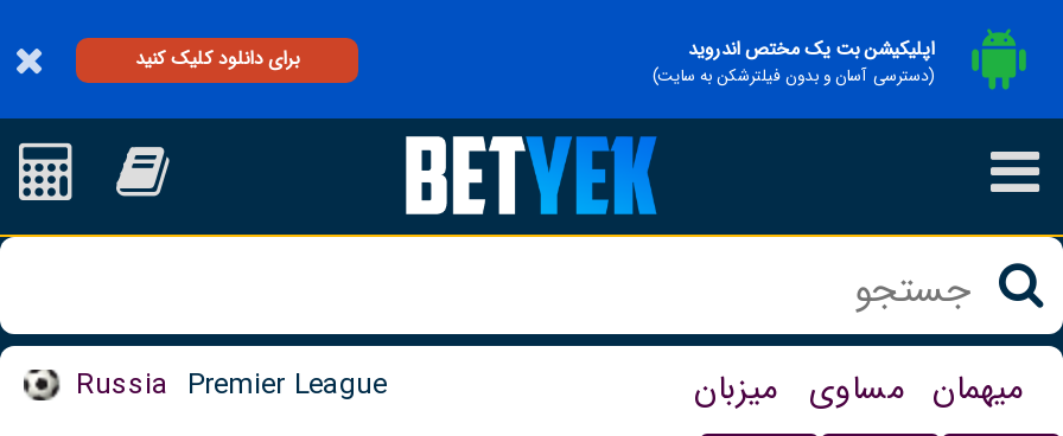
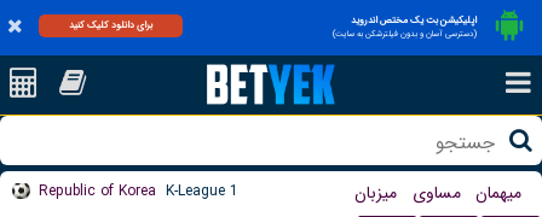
[76,363,387,408] Russia Premier League -> [39,180,238,203] Republic of Korea K-League 1

